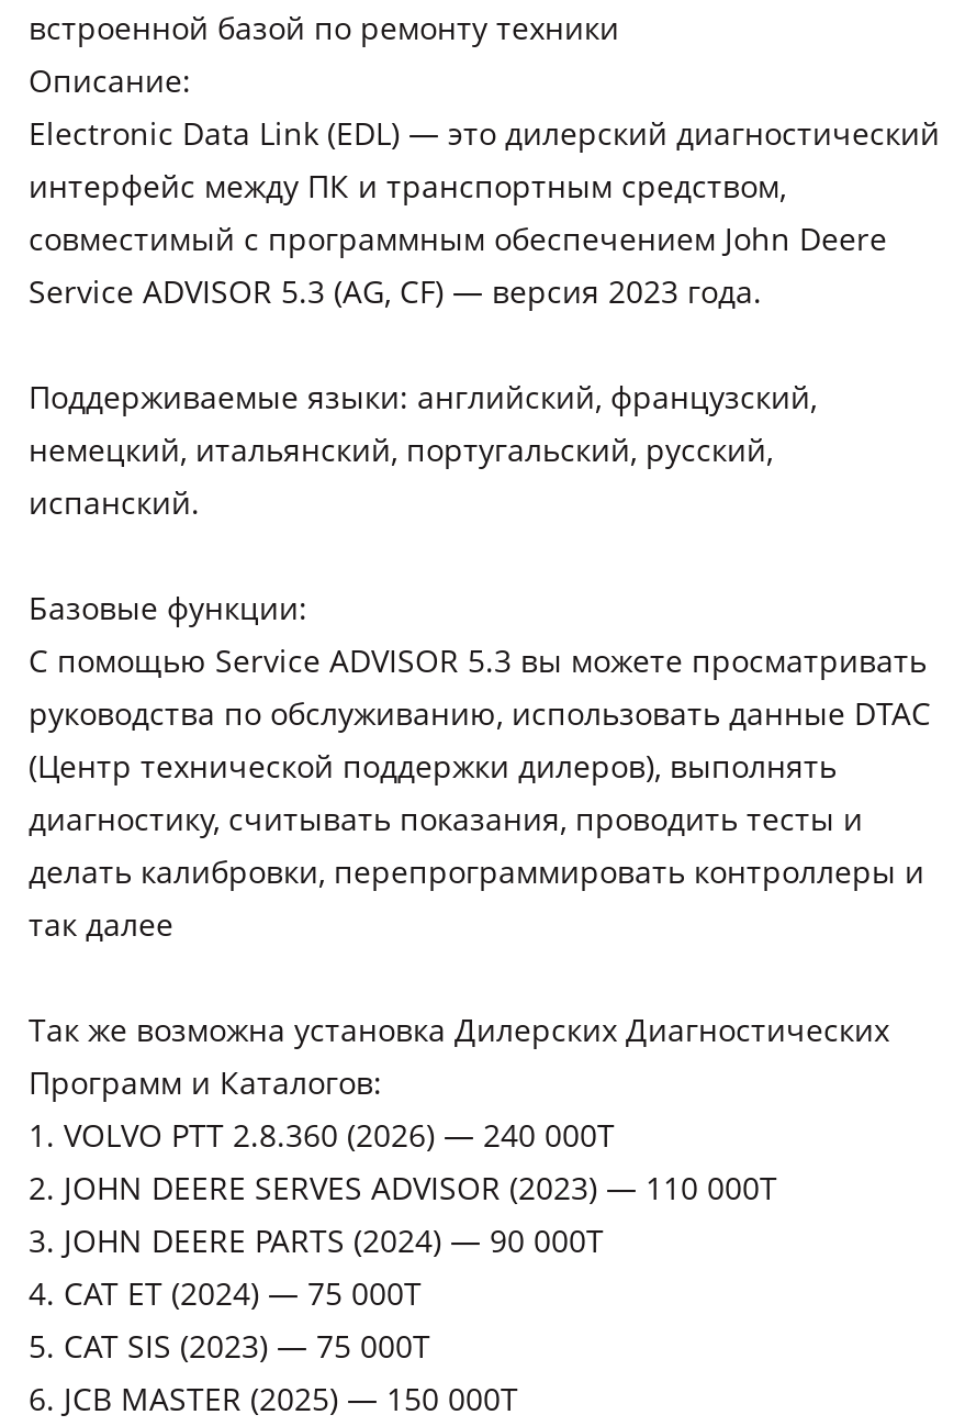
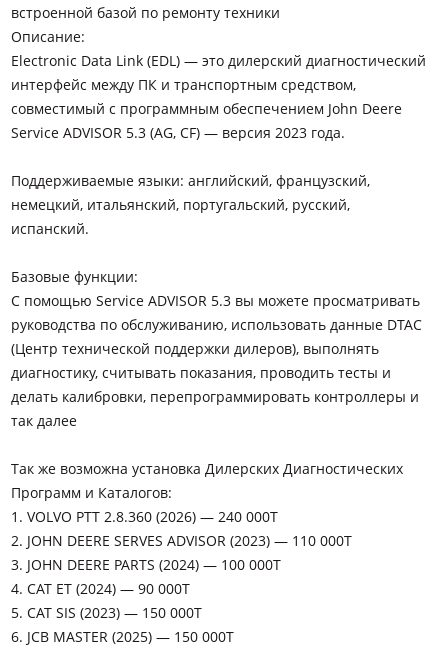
[29,1219,604,1261] 3. JOHN DEERE PARTS (2024) — 90 000T -> [11,555,281,574] 3. JOHN DEERE PARTS (2024) — 100 000T
[29,1272,422,1314] 4. CAT ET (2024) — 75 000T -> [11,579,190,598] 4. CAT ET (2024) — 90 000T
[29,1325,430,1367] 5. CAT SIS (2023) — 75 000T -> [11,603,202,622] 5. CAT SIS (2023) — 150 000T

